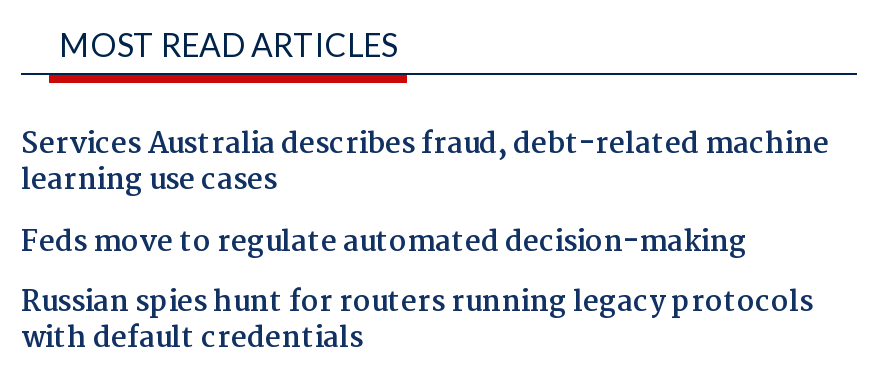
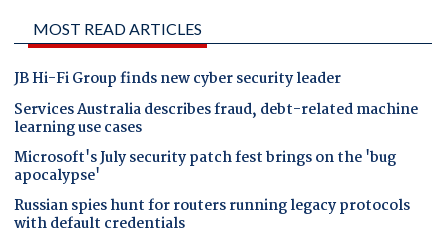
none -> [14,67,341,91] JB Hi-Fi Group finds new cyber security leader
[21,218,747,266] Feds move to regulate automated decision-making -> [14,146,396,188] Microsoft's July security patch fest brings on the 'bug | apocalypse'

